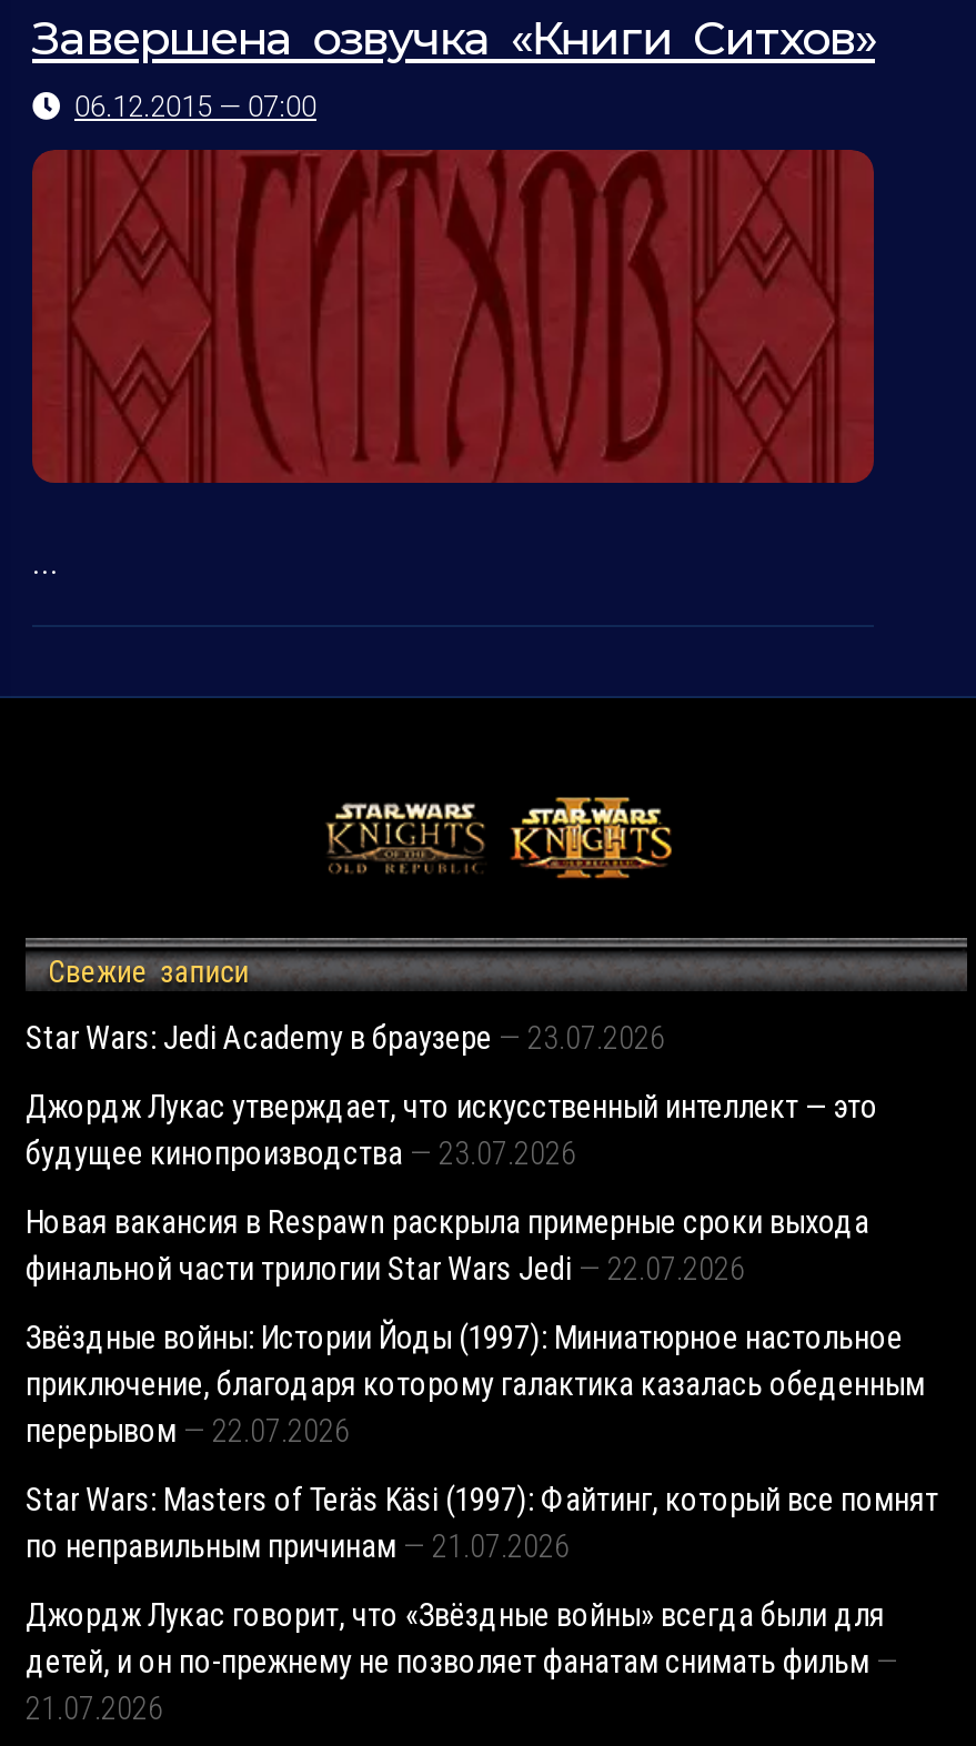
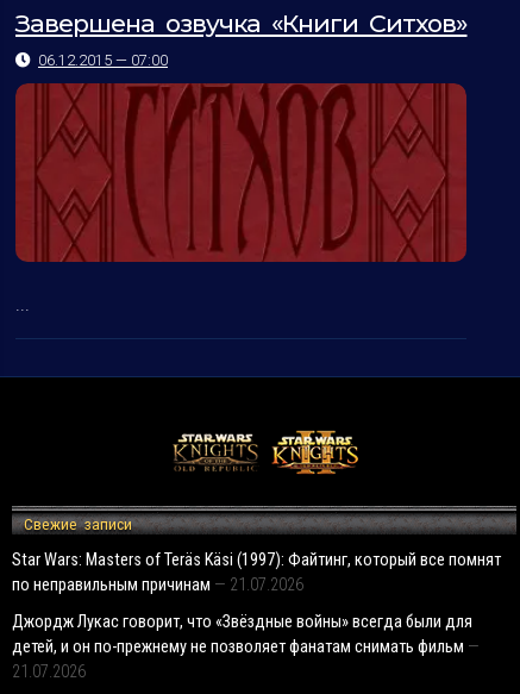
[26,1020,925,1451] Star Wars: Jedi Academy в браузере | 23.07.2026 | Джордж Лукас утверждает, что искусственный интеллект — это | будущее кинопроизводства | 23.07.2026 | Новая вакансия в Respawn раскрыла примерные сроки выхода | финальной части трилогии Star Wars Jedi | 22.07.2026 | Звёздные войны: Истории Йоды (1997): Миниатюрное настольное | приключение, благодаря которому галактика казалась обеденным | перерывом | 22.07.2026 -> none

